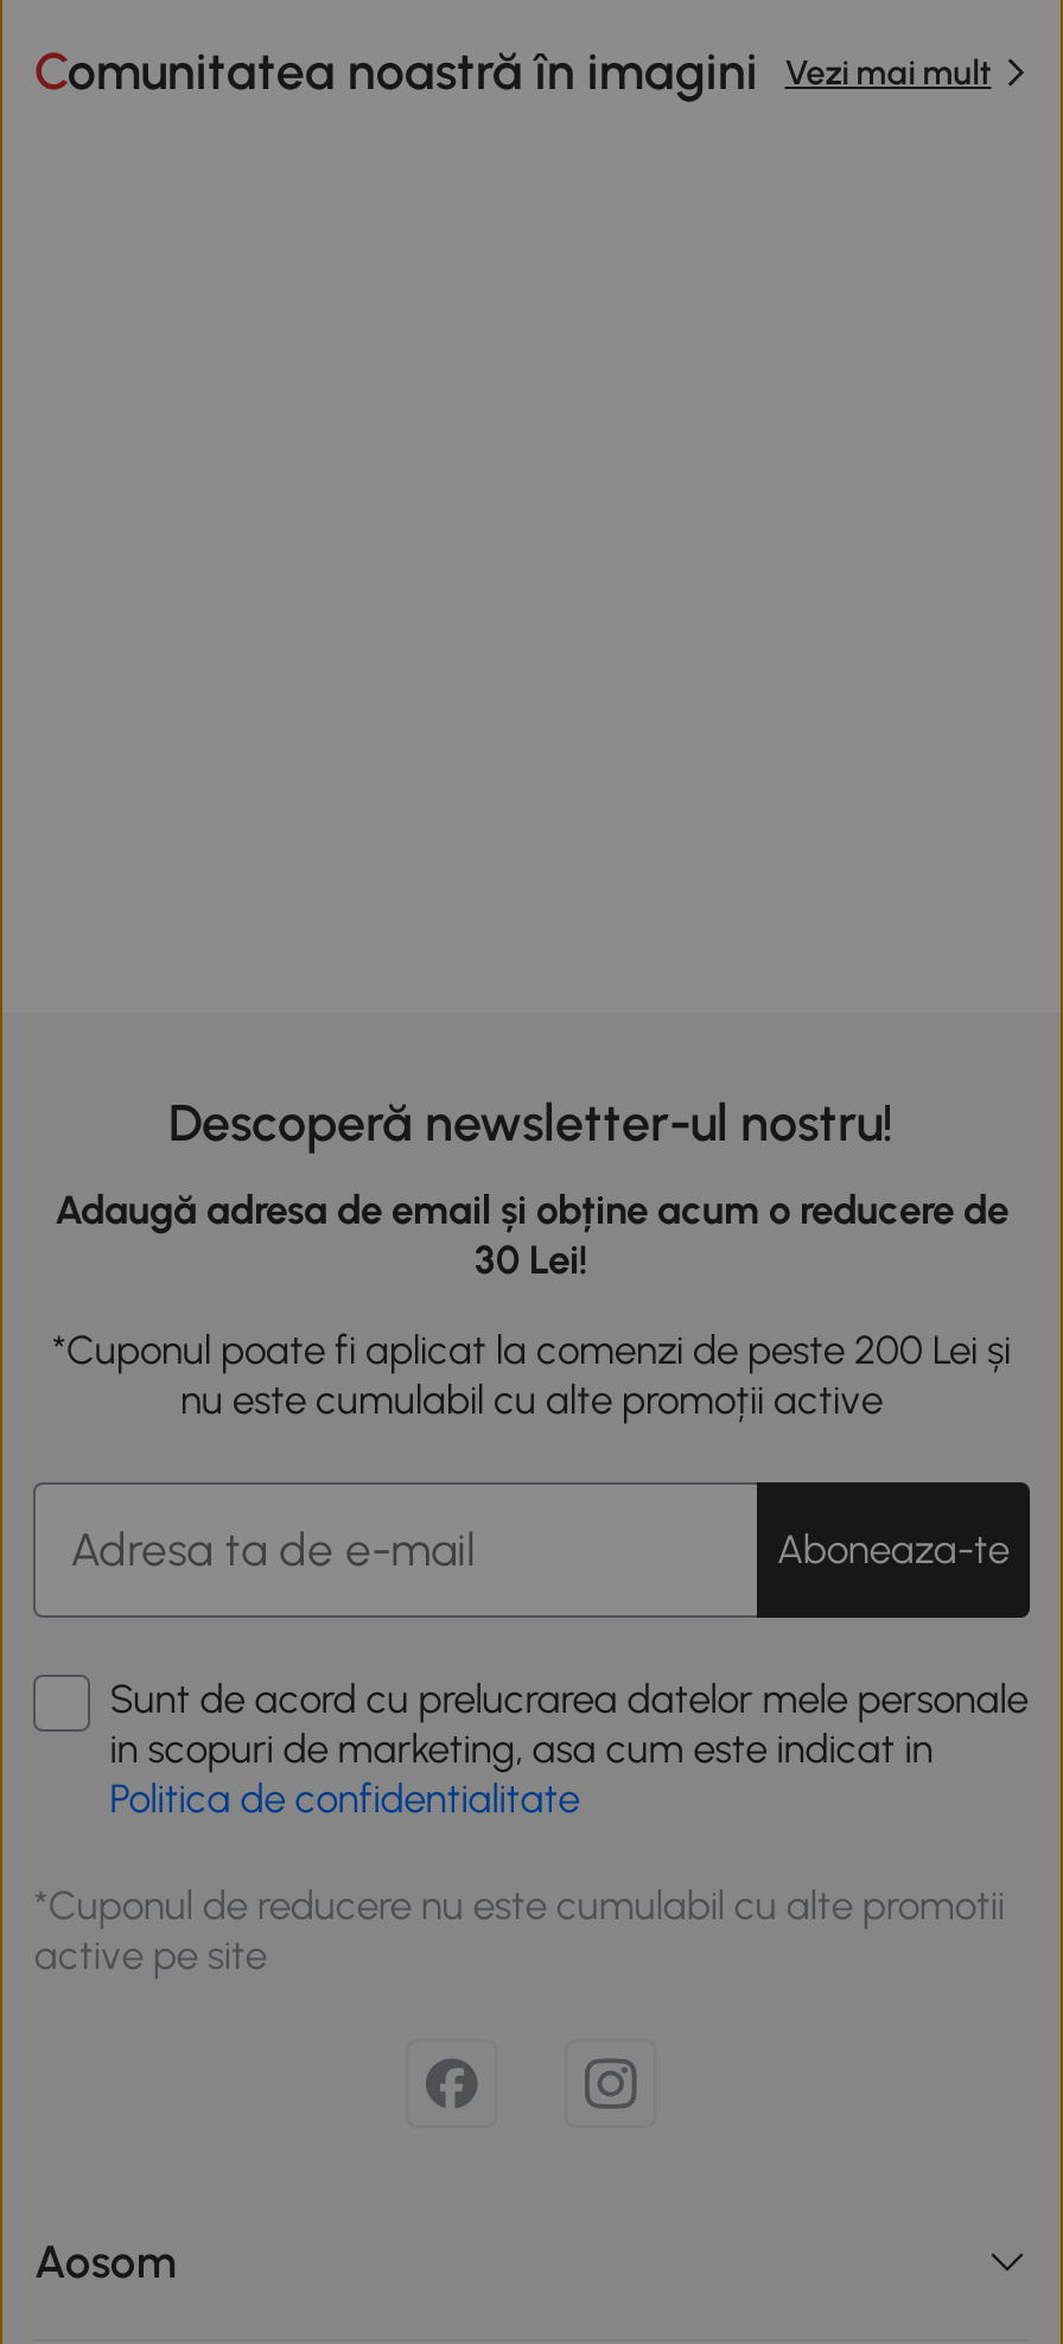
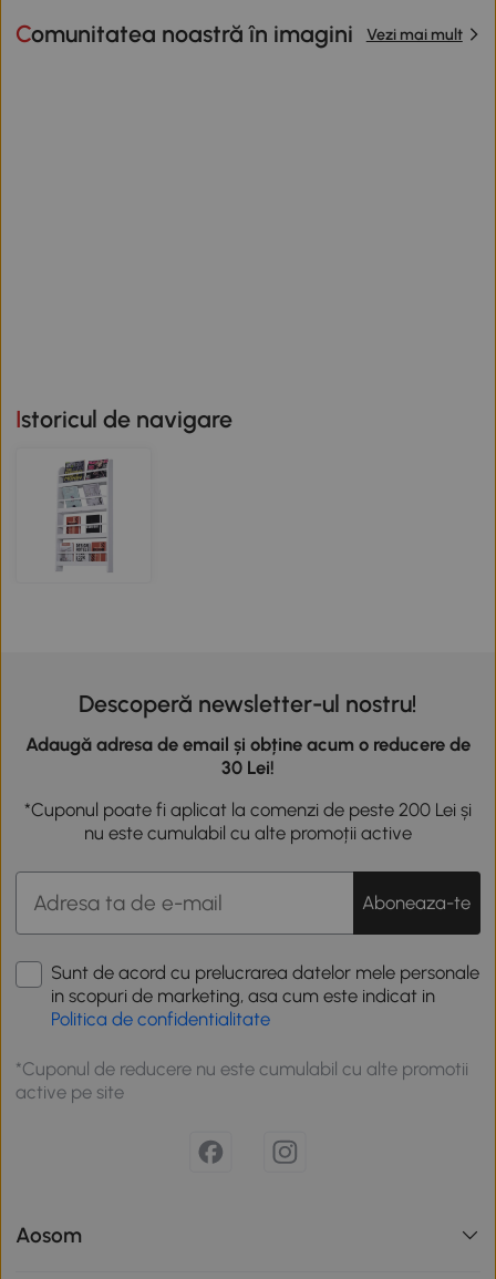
none -> [21,405,233,433] Istoricul de navigare
none -> [56,458,113,571] [image]

